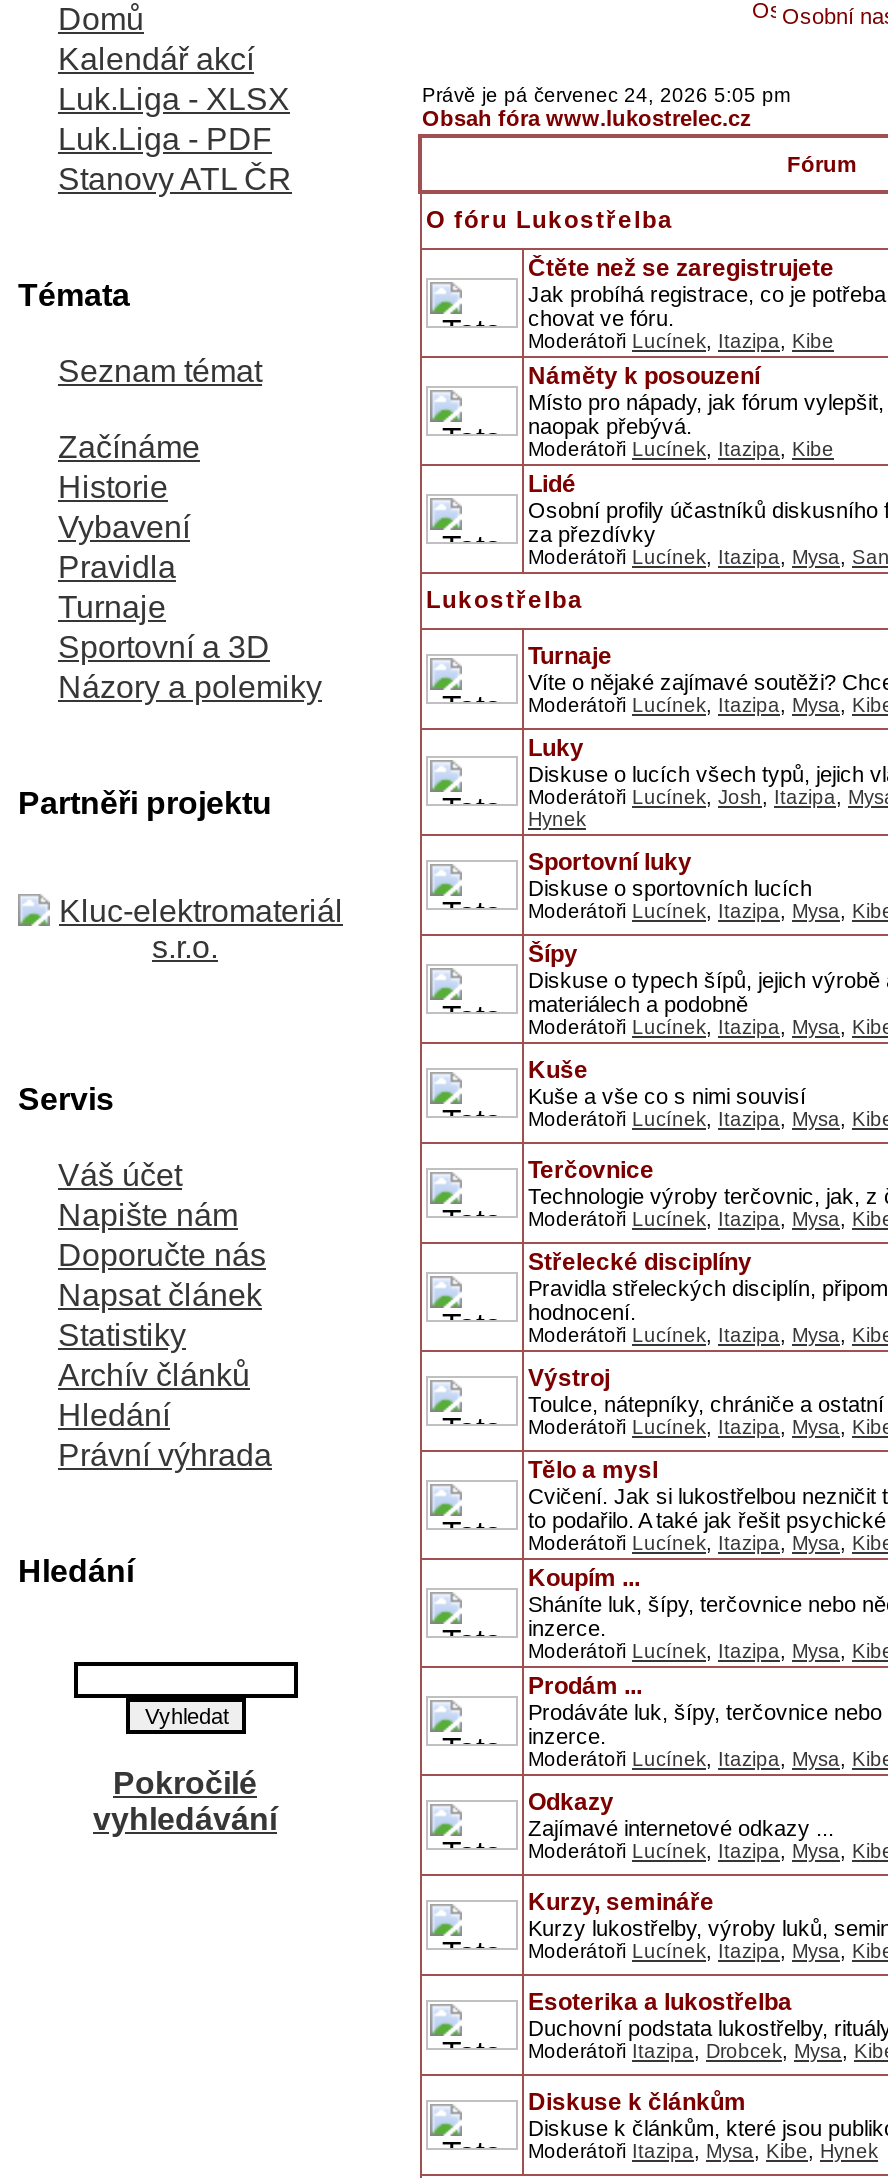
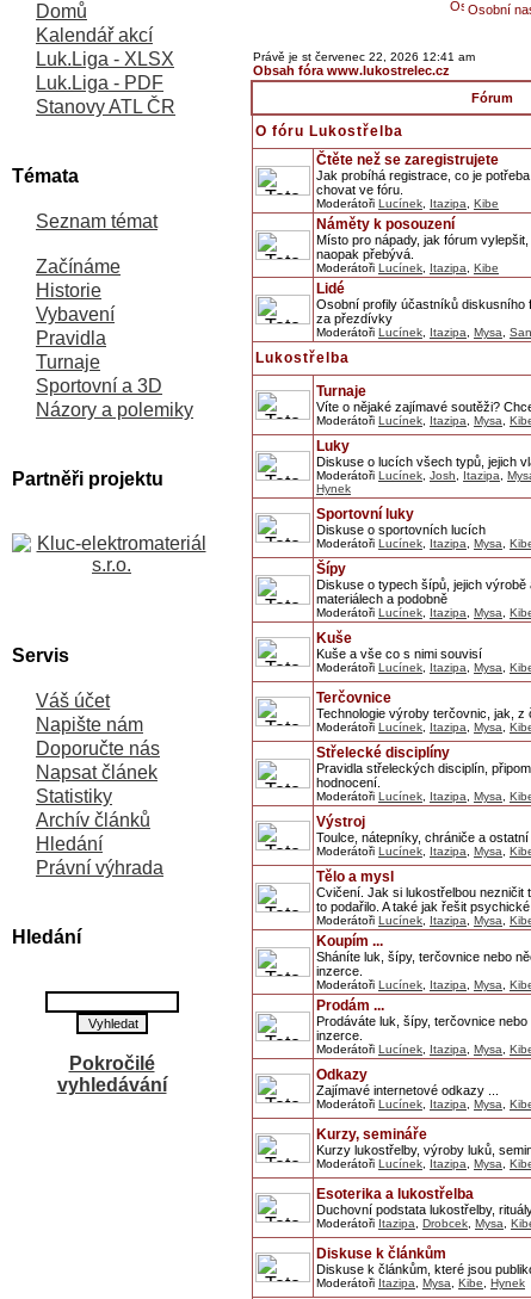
[422,84,790,106] Právě je pá červenec 24, 2026 5:05 pm -> [253,50,475,63] Právě je st červenec 22, 2026 12:41 am

